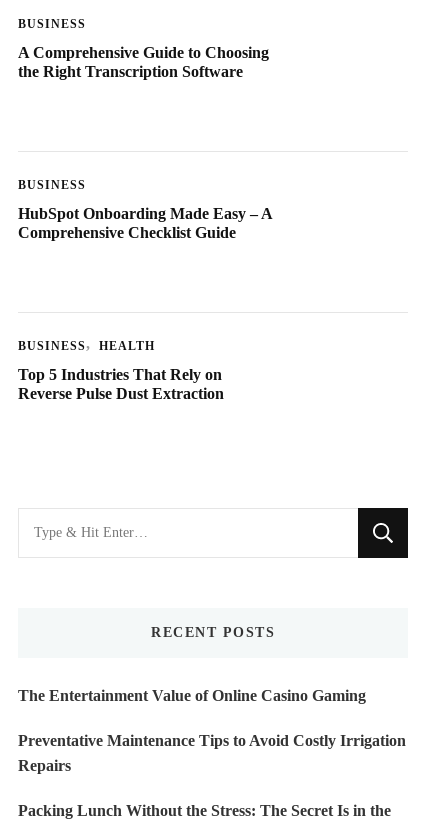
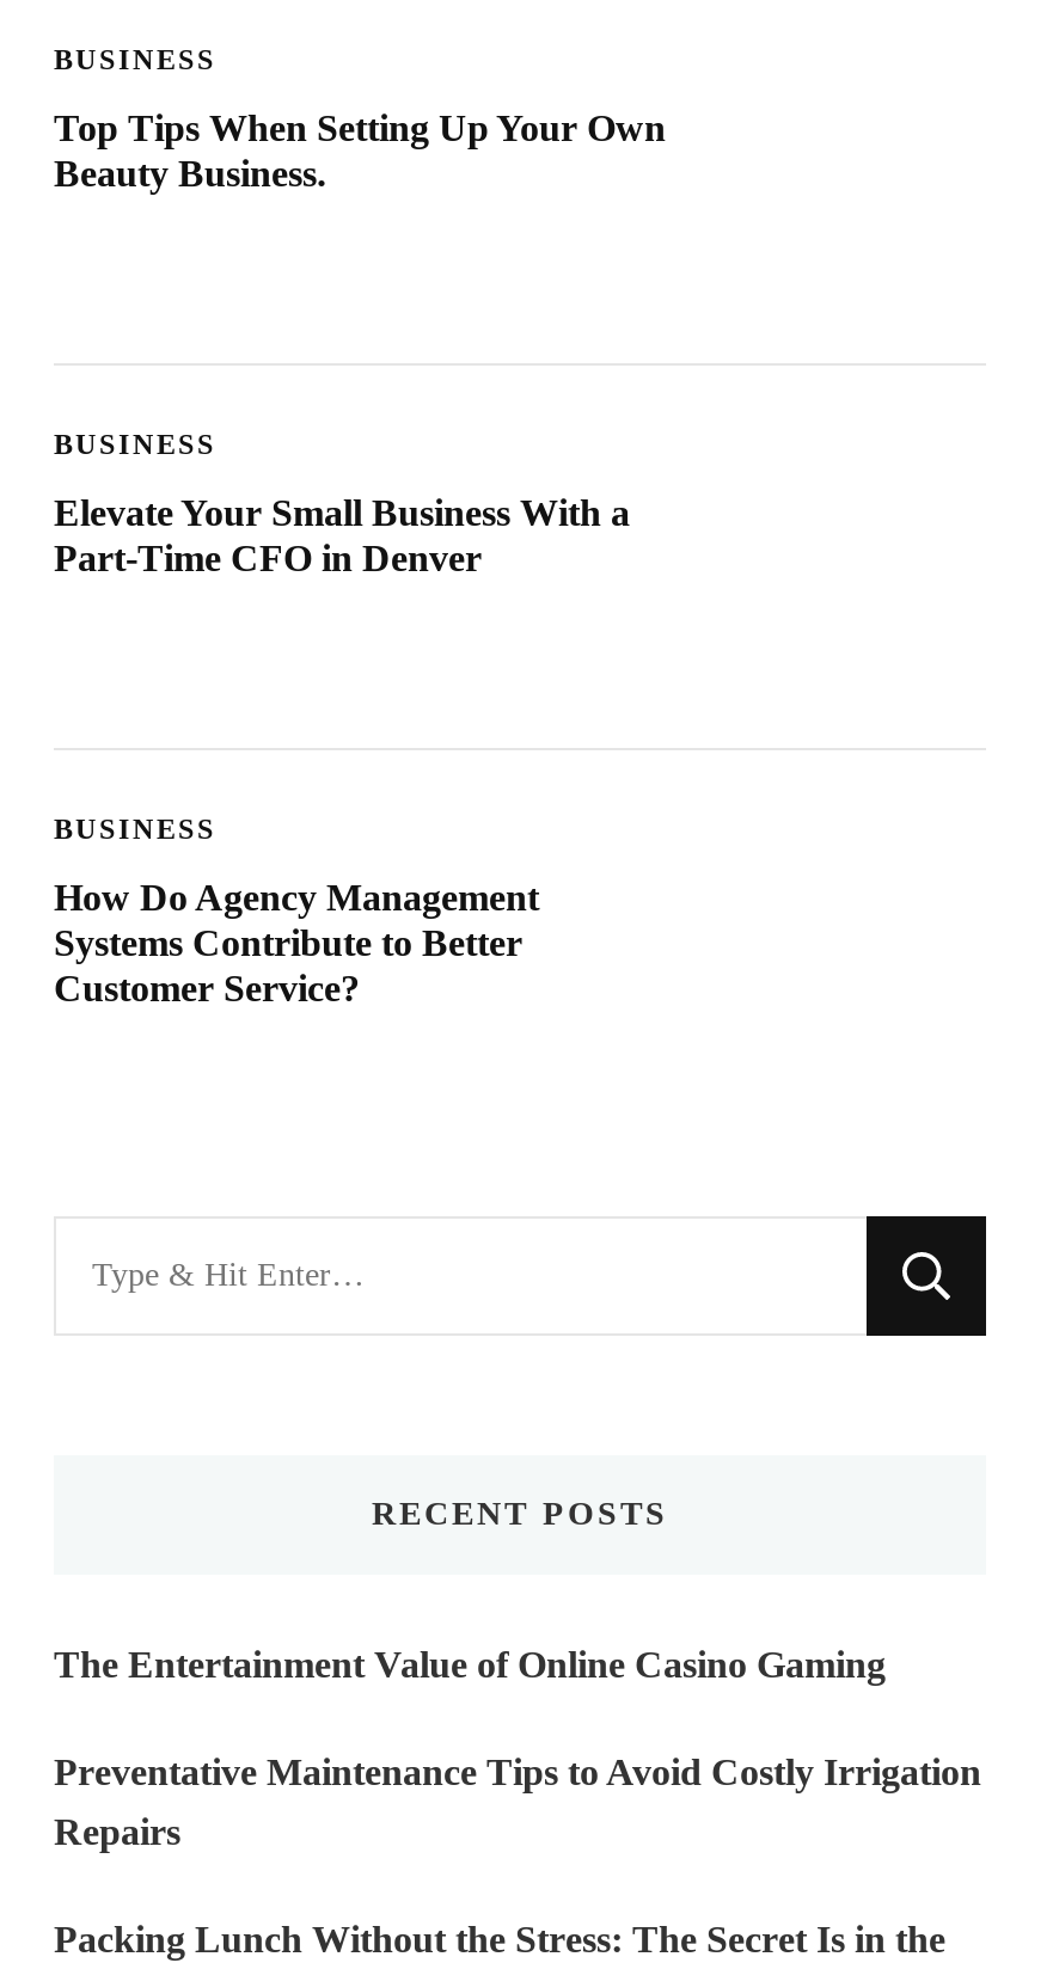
[18,44,269,80] A Comprehensive Guide to Choosing | the Right Transcription Software -> [54,107,666,193] Top Tips When Setting Up Your Own | Beauty Business.
[18,205,272,241] HubSpot Onboarding Made Easy – A | Comprehensive Checklist Guide -> [54,492,630,578] Elevate Your Small Business With a | Part-Time CFO in Denver
[18,339,224,402] HEALTH | Top 5 Industries That Rely on | Reverse Pulse Dust Extraction -> [54,876,539,1008] How Do Agency Management | Systems Contribute to Better | Customer Service?

